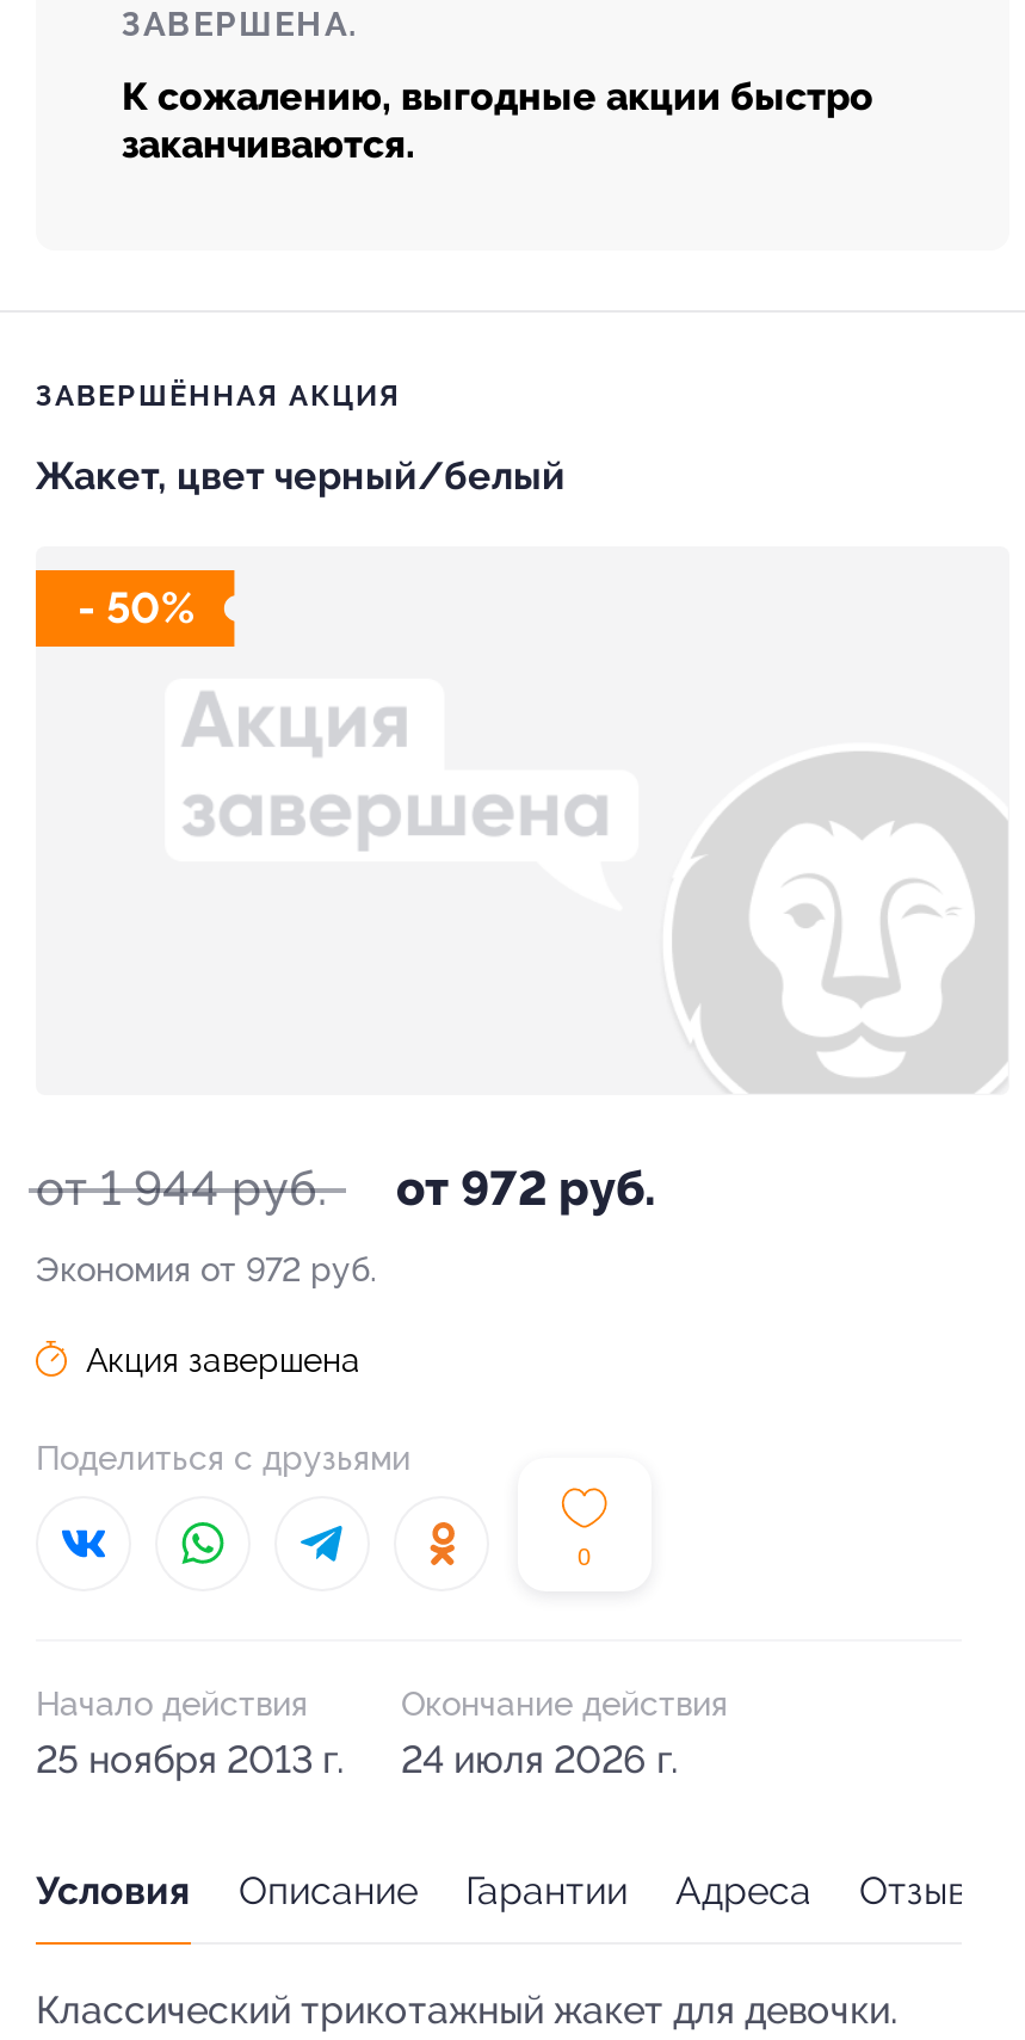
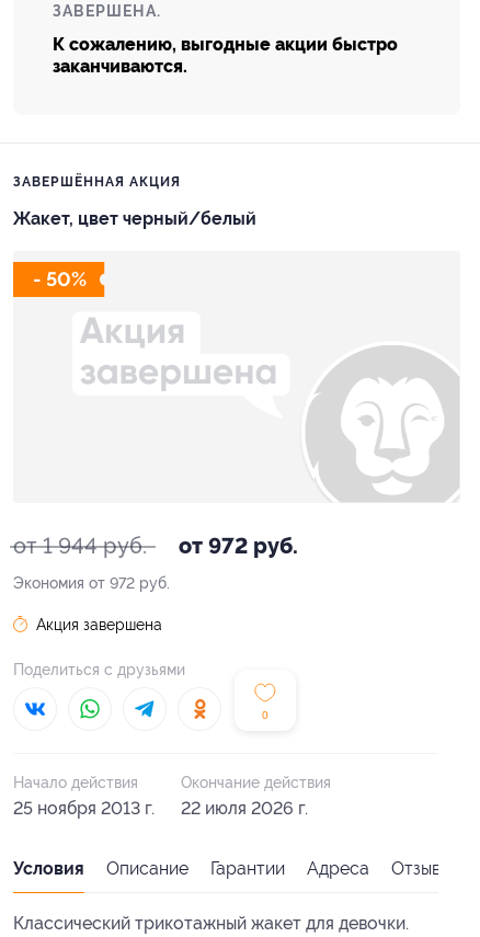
[36,1736,678,1781] 25 ноября 2013 г. 24 июля 2026 г. -> [13,797,308,818] 25 ноября 2013 г. 22 июля 2026 г.

